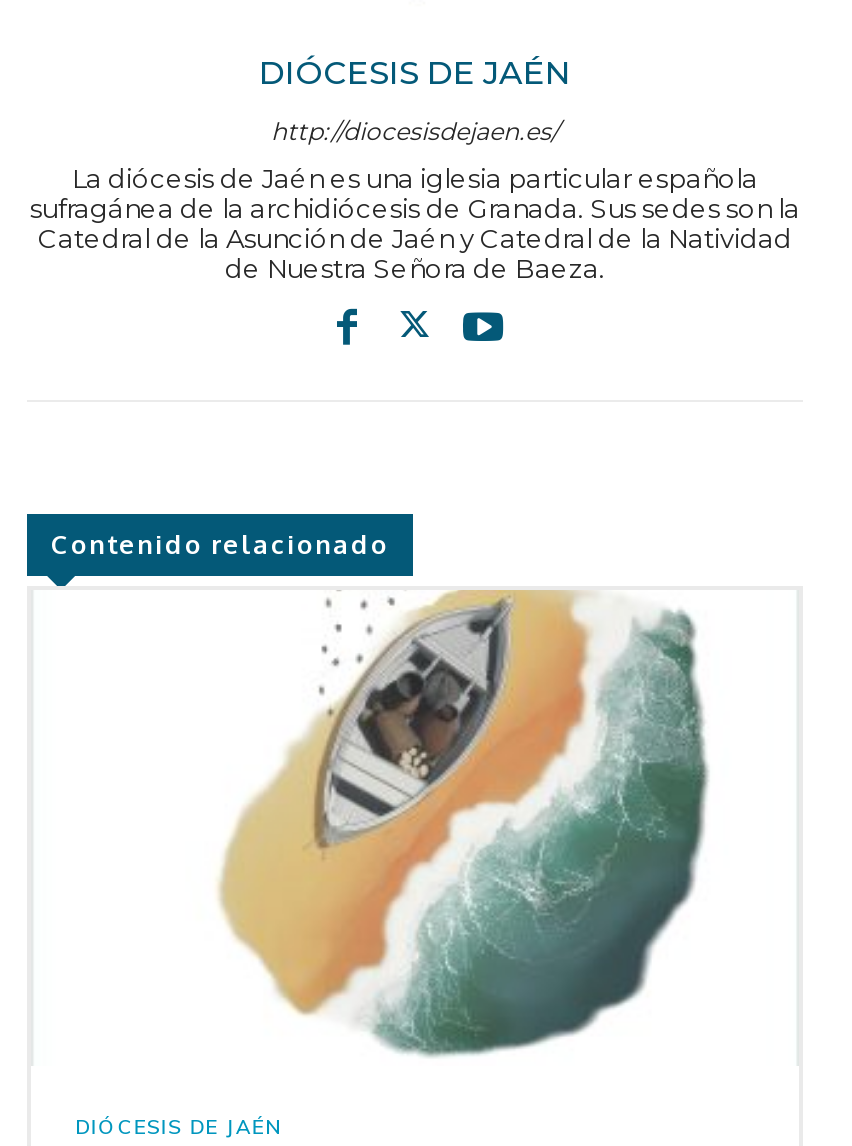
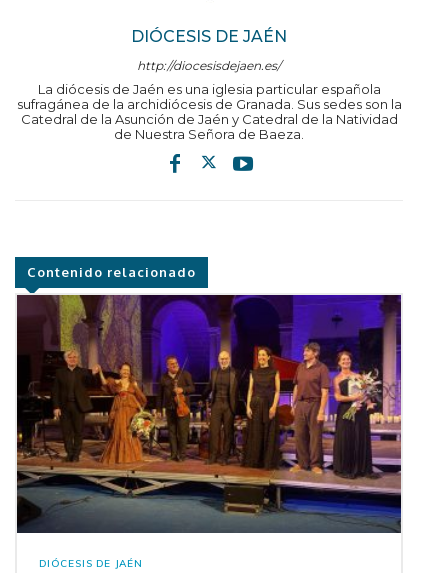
[31,588,799,1066] [image] -> [16,294,402,534] [image]

